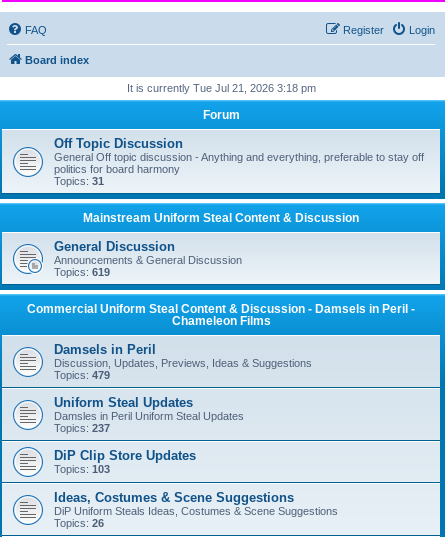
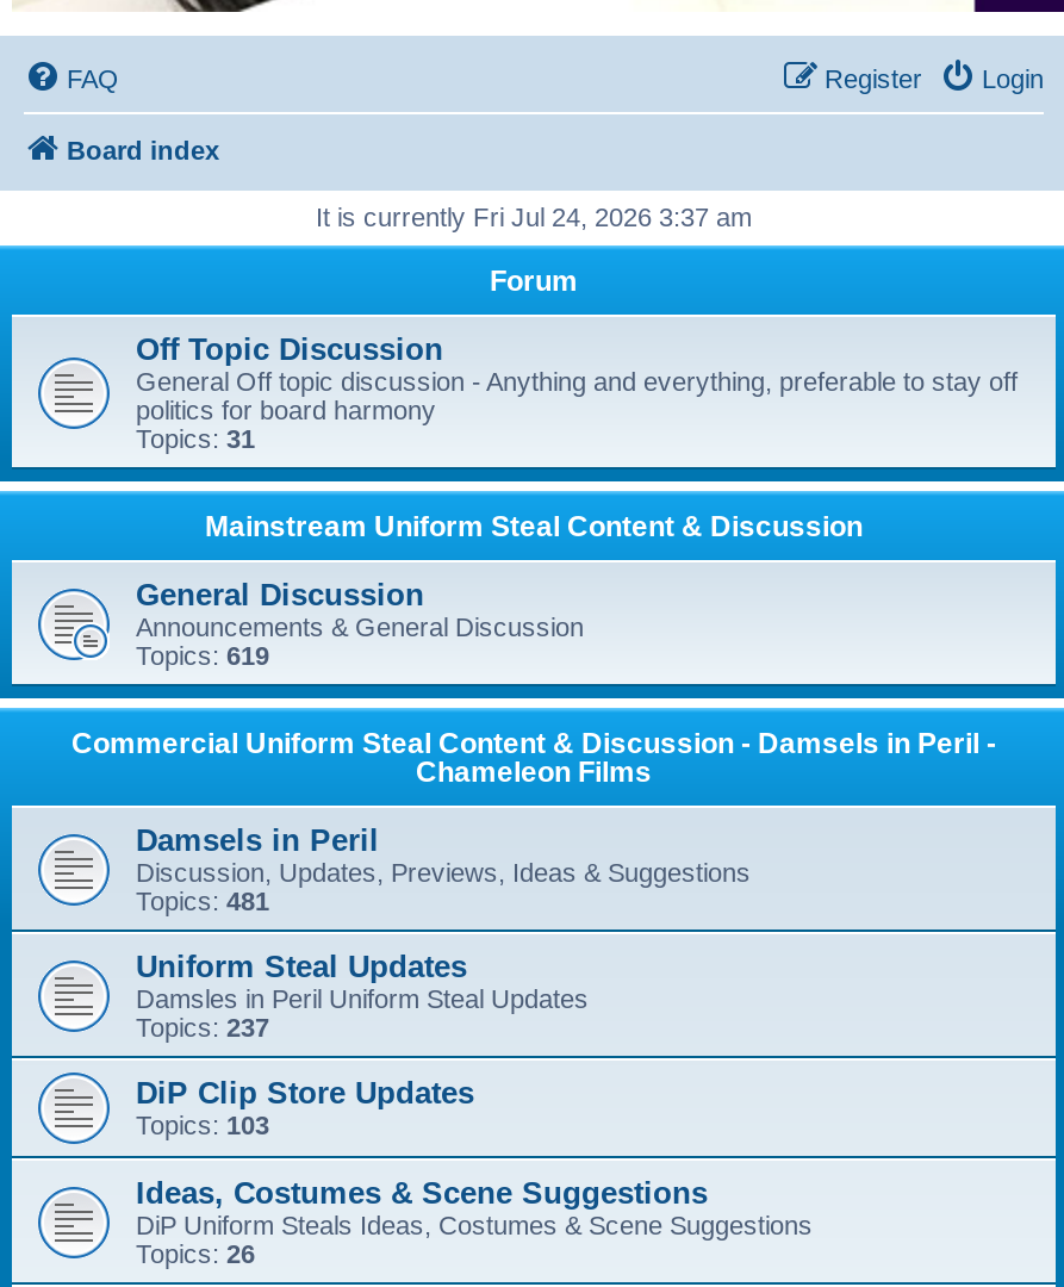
[126,82,315,94] It is currently Tue Jul 21, 2026 3:18 pm -> [316,203,752,231] It is currently Fri Jul 24, 2026 3:37 am
[54,369,110,381] Topics: 479 -> [136,887,269,915] Topics: 481

